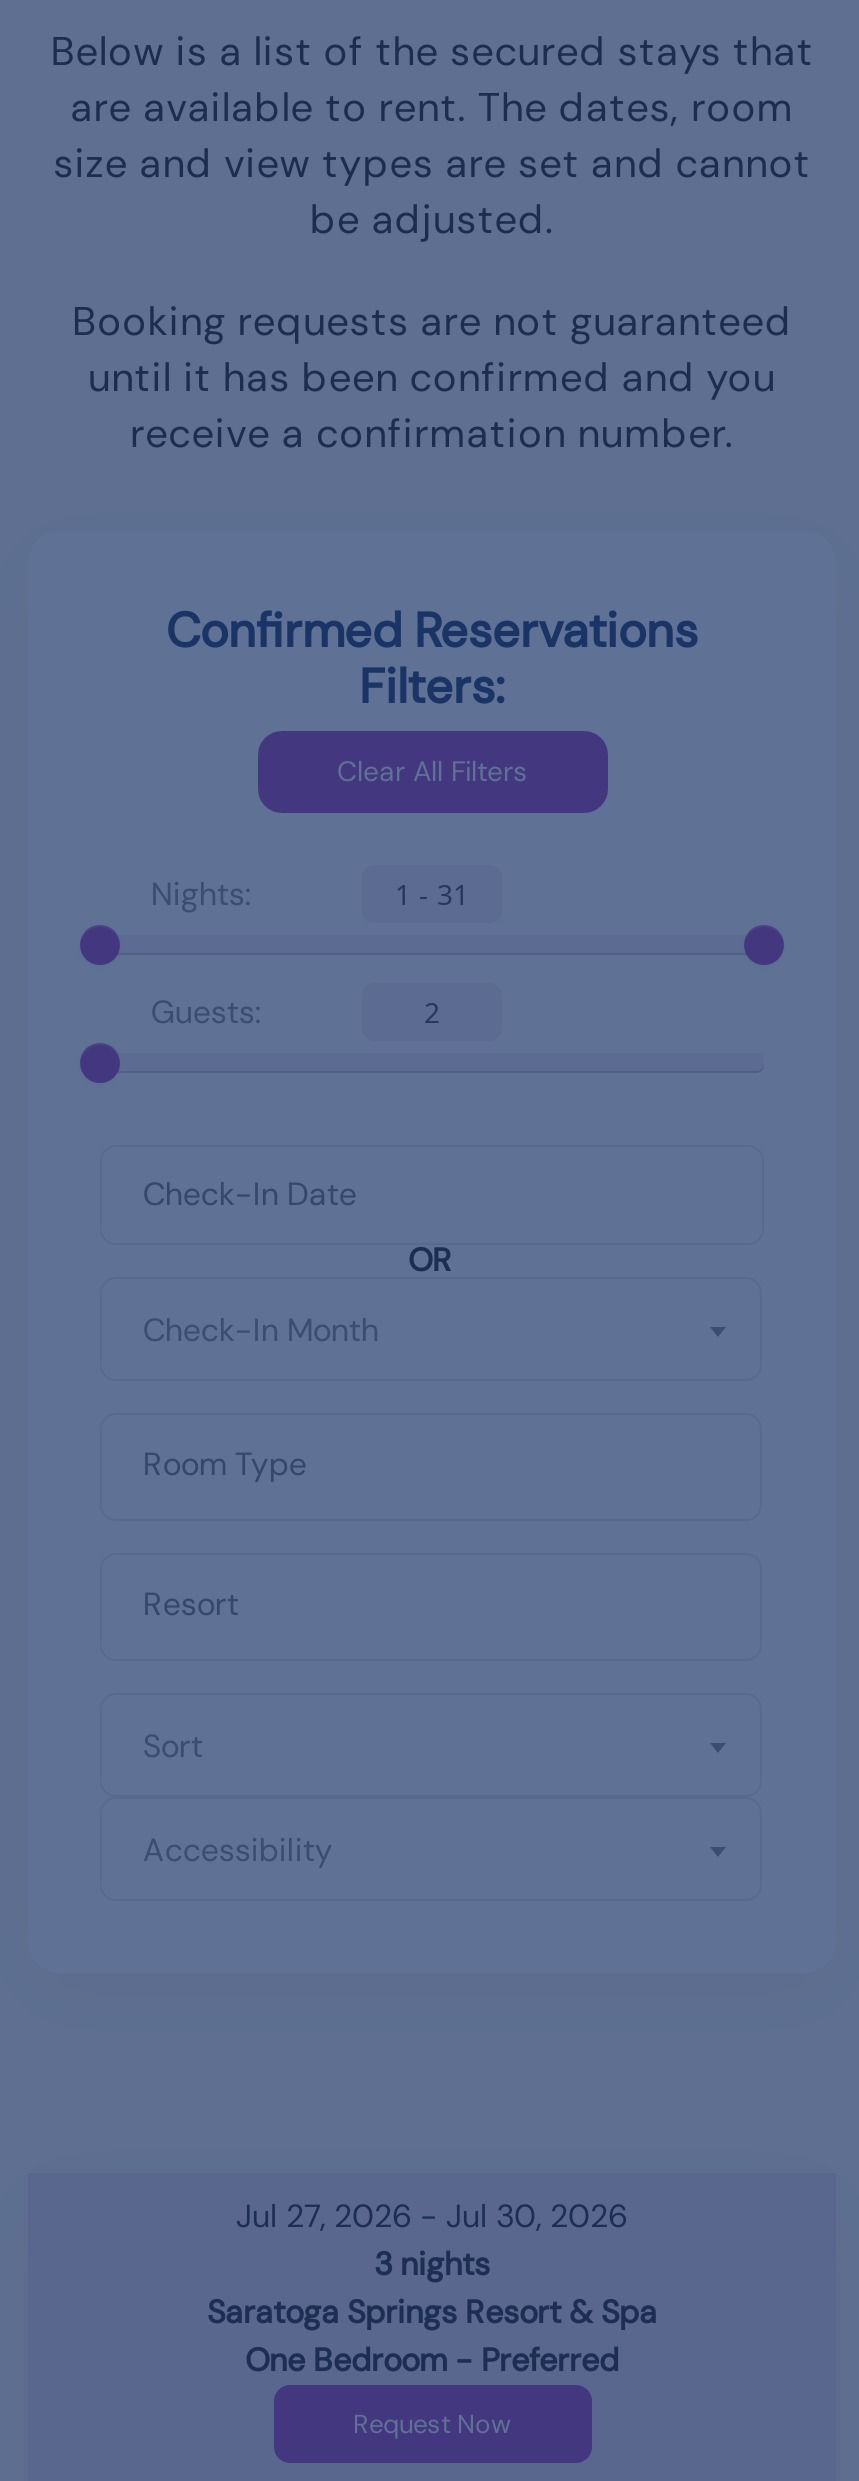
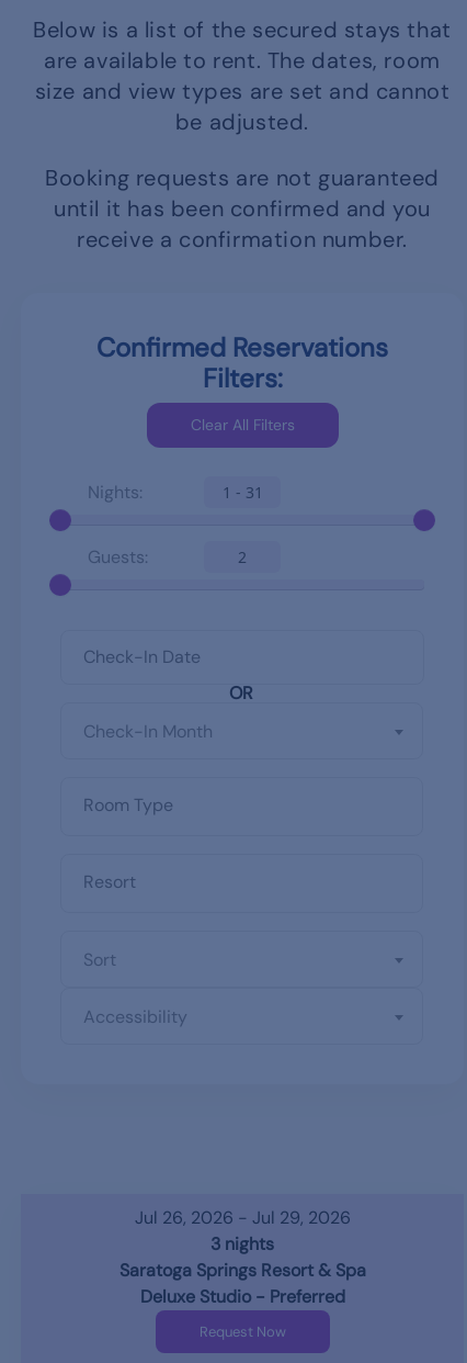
[236,2195,628,2237] Jul 27, 2026 - Jul 30, 2026 -> [134,1206,350,1229] Jul 26, 2026 - Jul 29, 2026
[245,2339,619,2381] One Bedroom - Preferred -> [140,1285,345,1308] Deluxe Studio - Preferred

